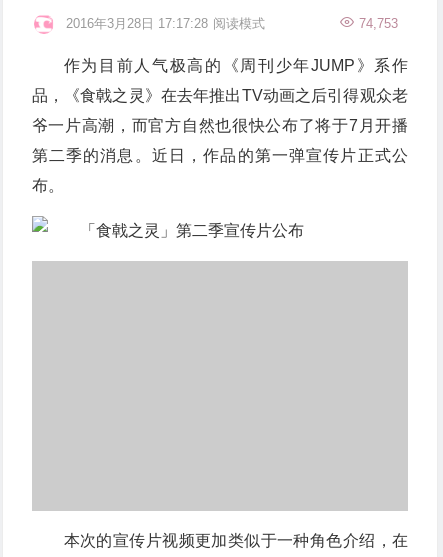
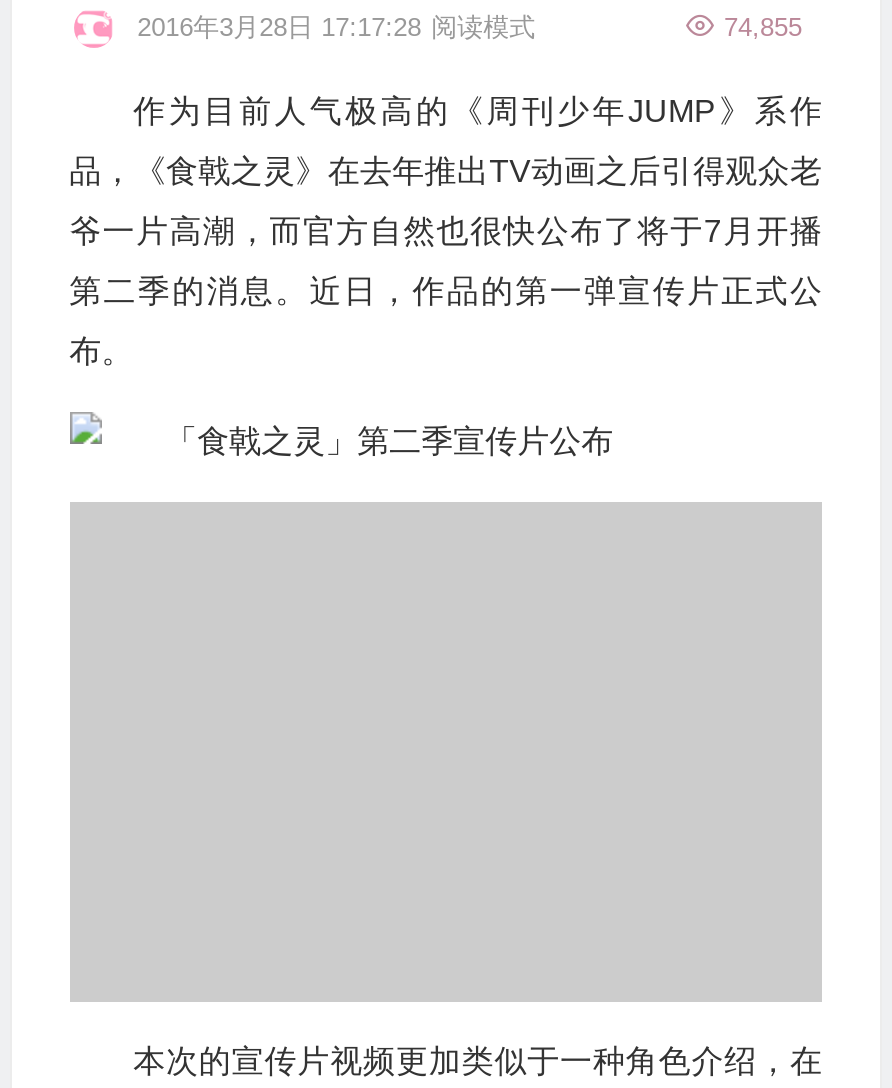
[359,16,398,31] 74,753 -> [724,12,802,42] 74,855

